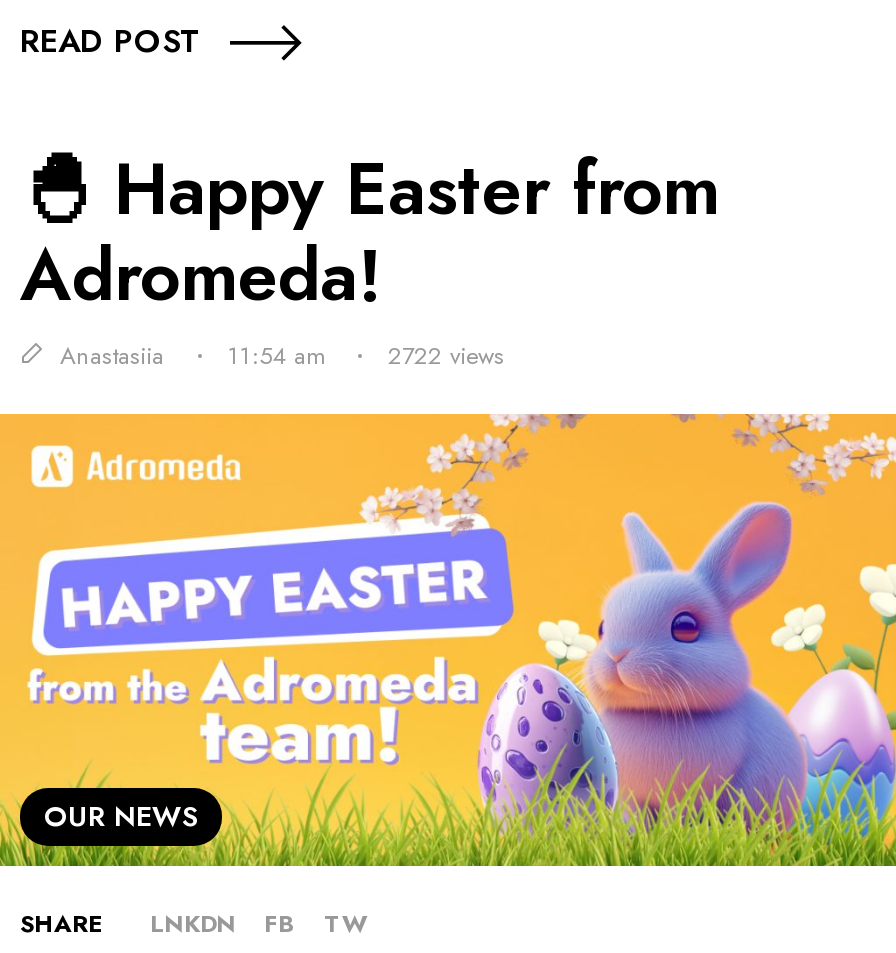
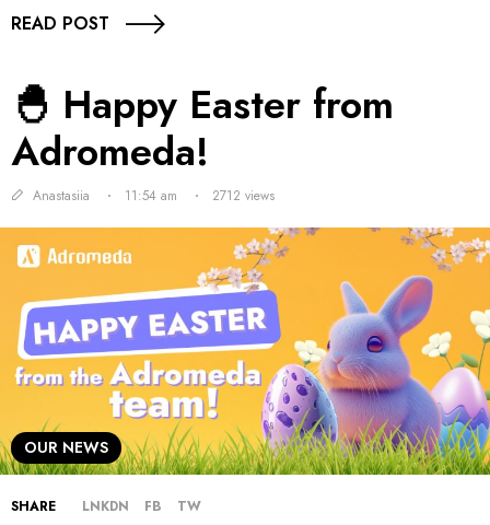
[60,339,504,375] Anastasiia 11:54 am 2722 views -> [33,186,275,206] Anastasiia 11:54 am 2712 views

